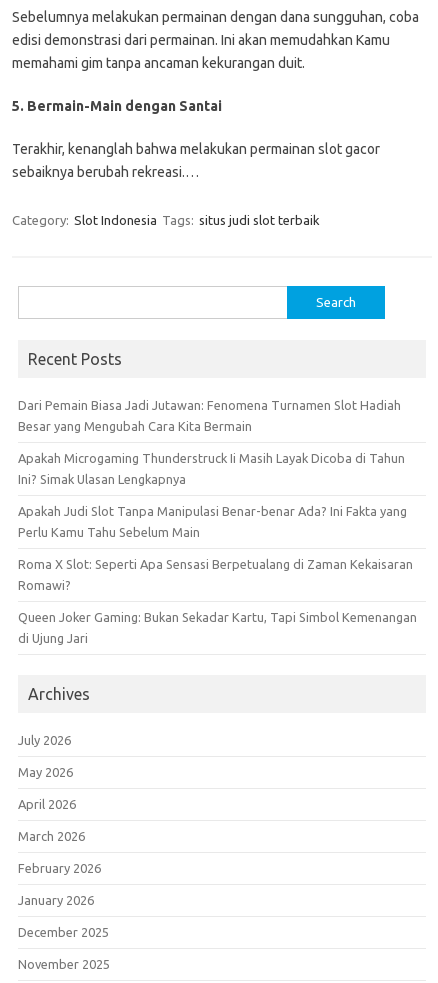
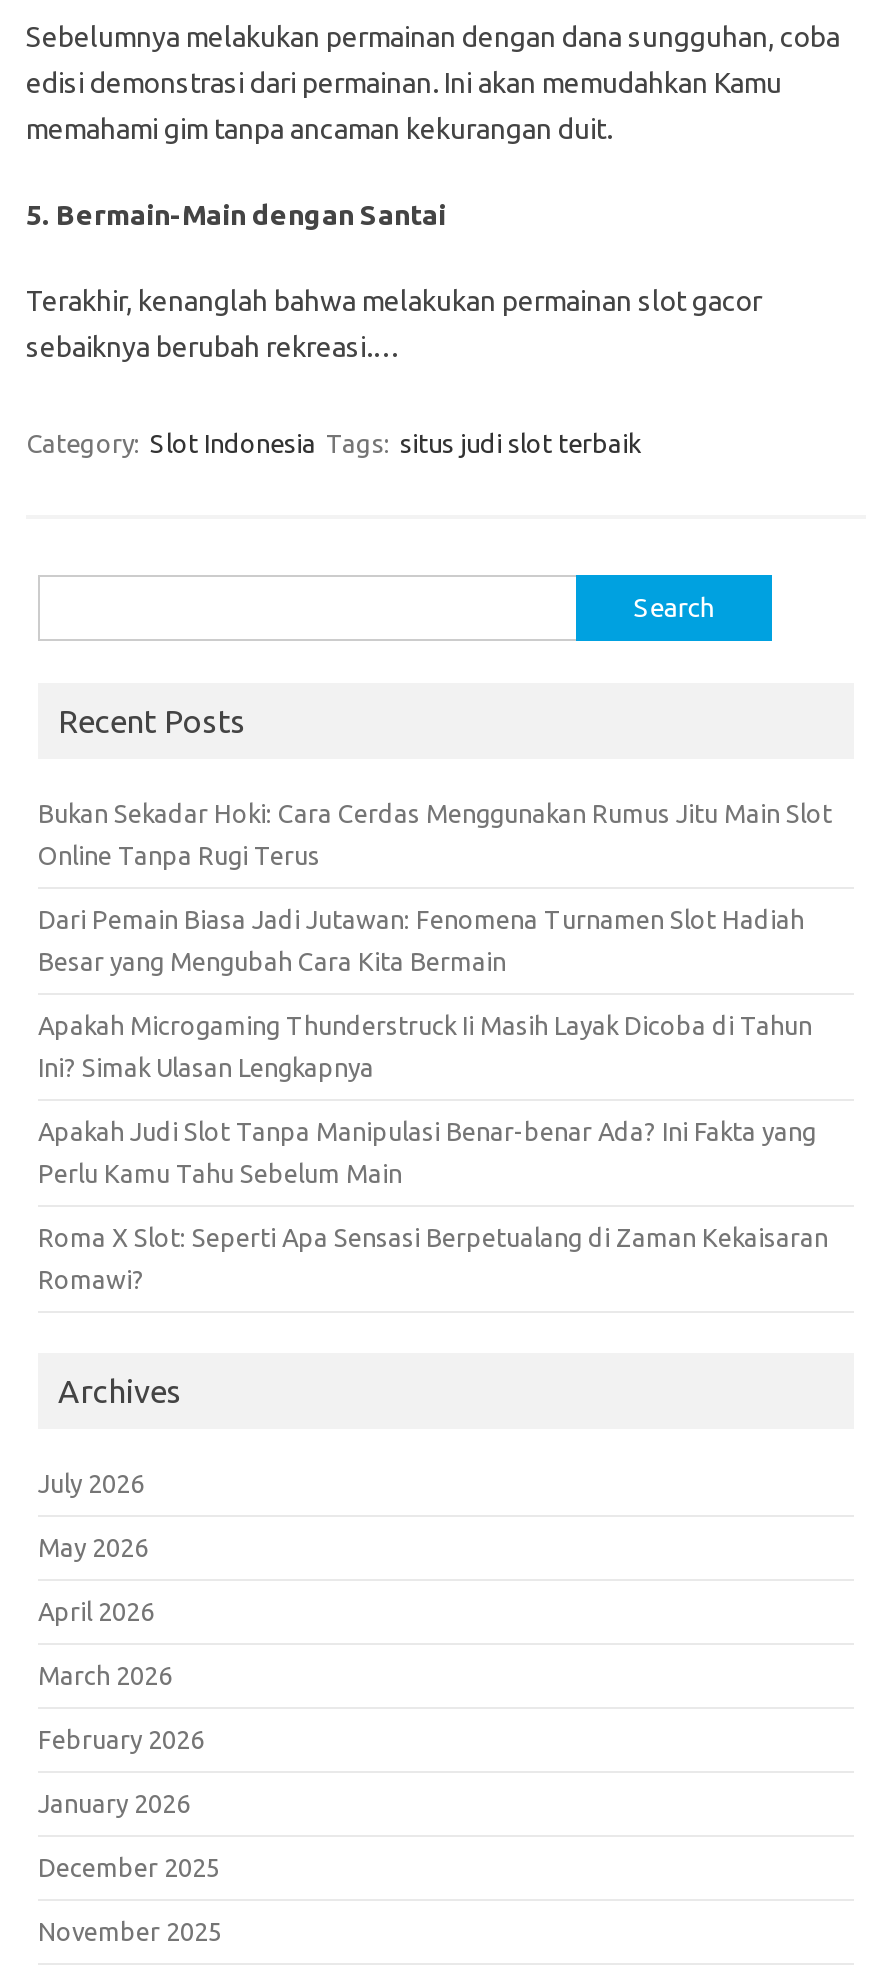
none -> [38,799,832,869] Bukan Sekadar Hoki: Cara Cerdas Menggunakan Rumus Jitu Main Slot | Online Tanpa Rugi Terus
moved [18,398,413,592] -> [38,905,828,1293]: Dari Pemain Biasa Jadi Jutawan: Fenomena Turnamen Slot Hadiah | Besar yang Mengubah Cara Kita Bermain | Apakah Microgaming Thunderstruck Ii Masih Layak Dicoba di Tahun | Ini? Simak Ulasan Lengkapnya | Apakah Judi Slot Tanpa Manipulasi Benar-benar Ada? Ini Fakta yang | Perlu Kamu Tahu Sebelum Main | Roma X Slot: Seperti Apa Sensasi Berpetualang di Zaman Kekaisaran | Romawi?
[18,610,417,645] Queen Joker Gaming: Bukan Sekadar Kartu, Tapi Simbol Kemenangan | di Ujung Jari -> none

